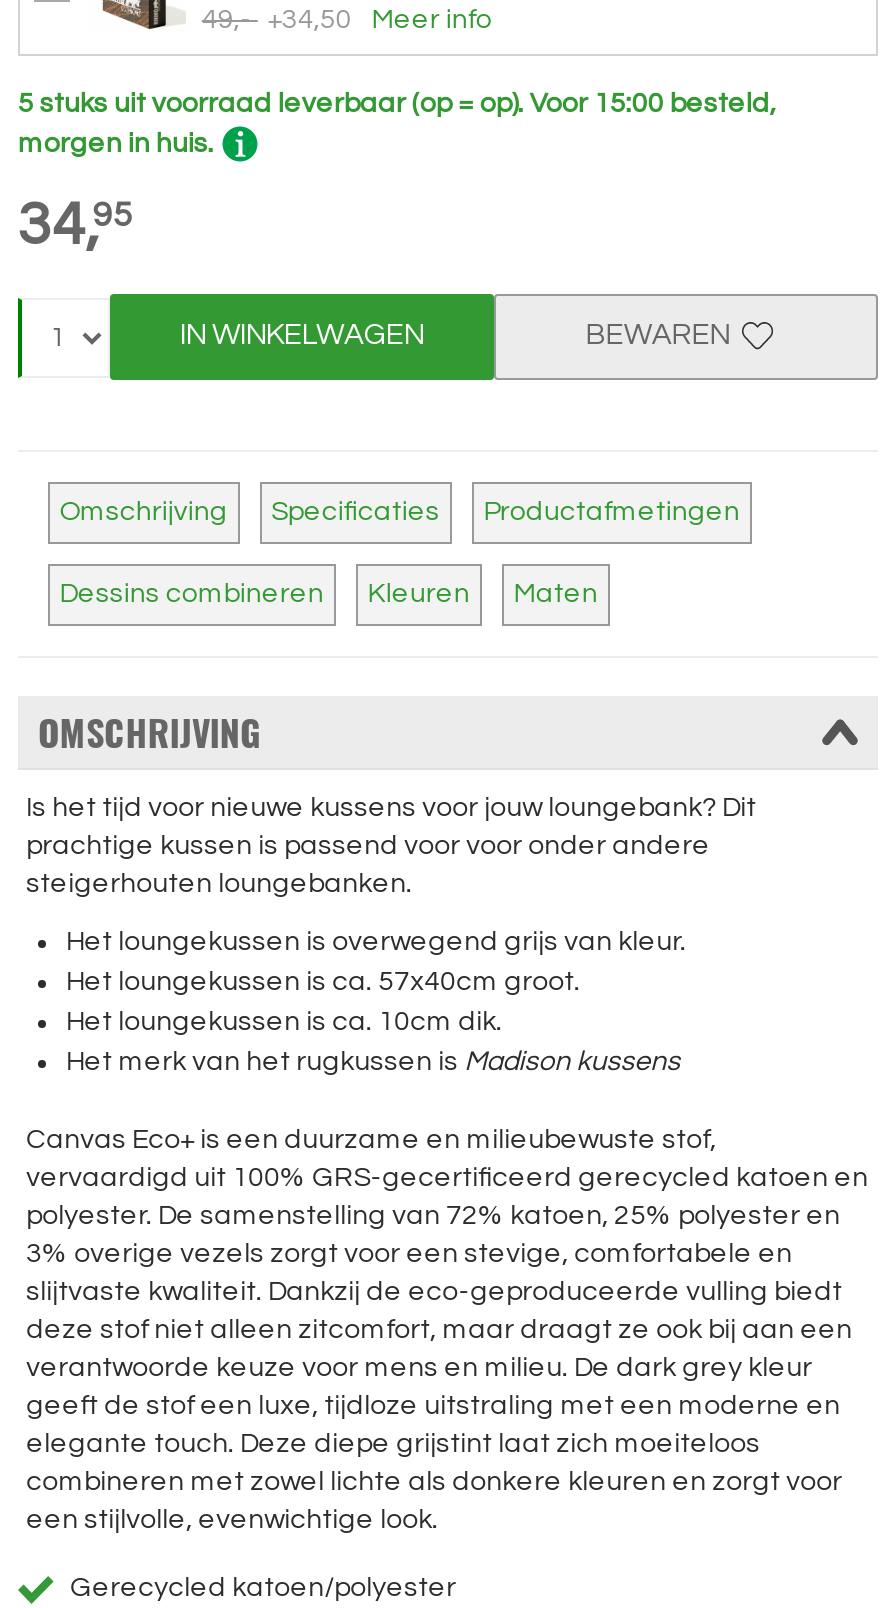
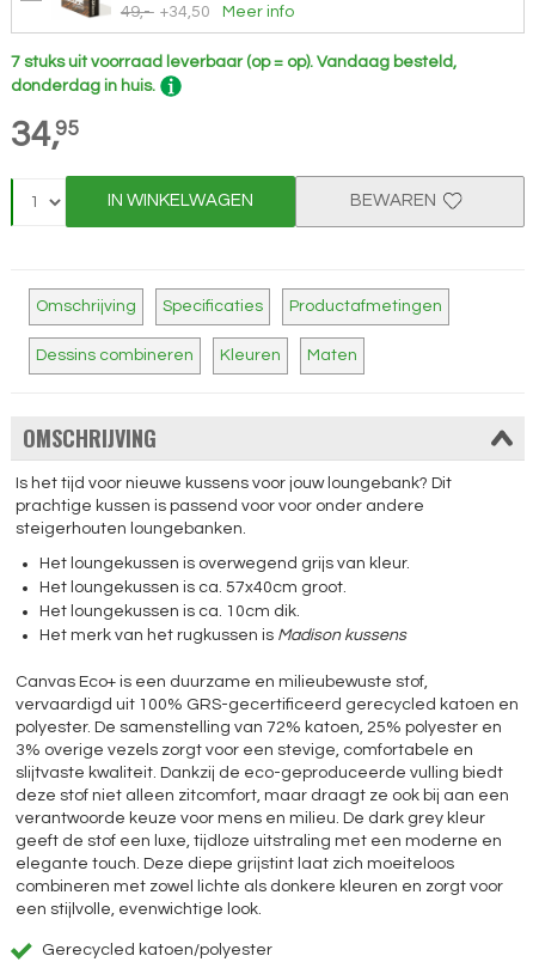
[18,90,776,157] 5 stuks uit voorraad leverbaar (op = op). Voor 15:00 besteld, | morgen in huis. -> [11,54,456,94] 7 stuks uit voorraad leverbaar (op = op). Vandaag besteld, | donderdag in huis.

